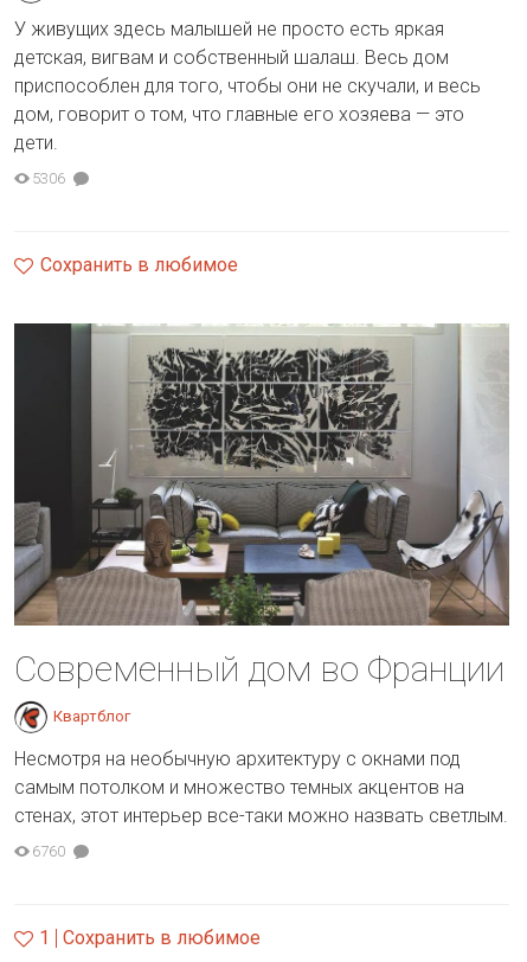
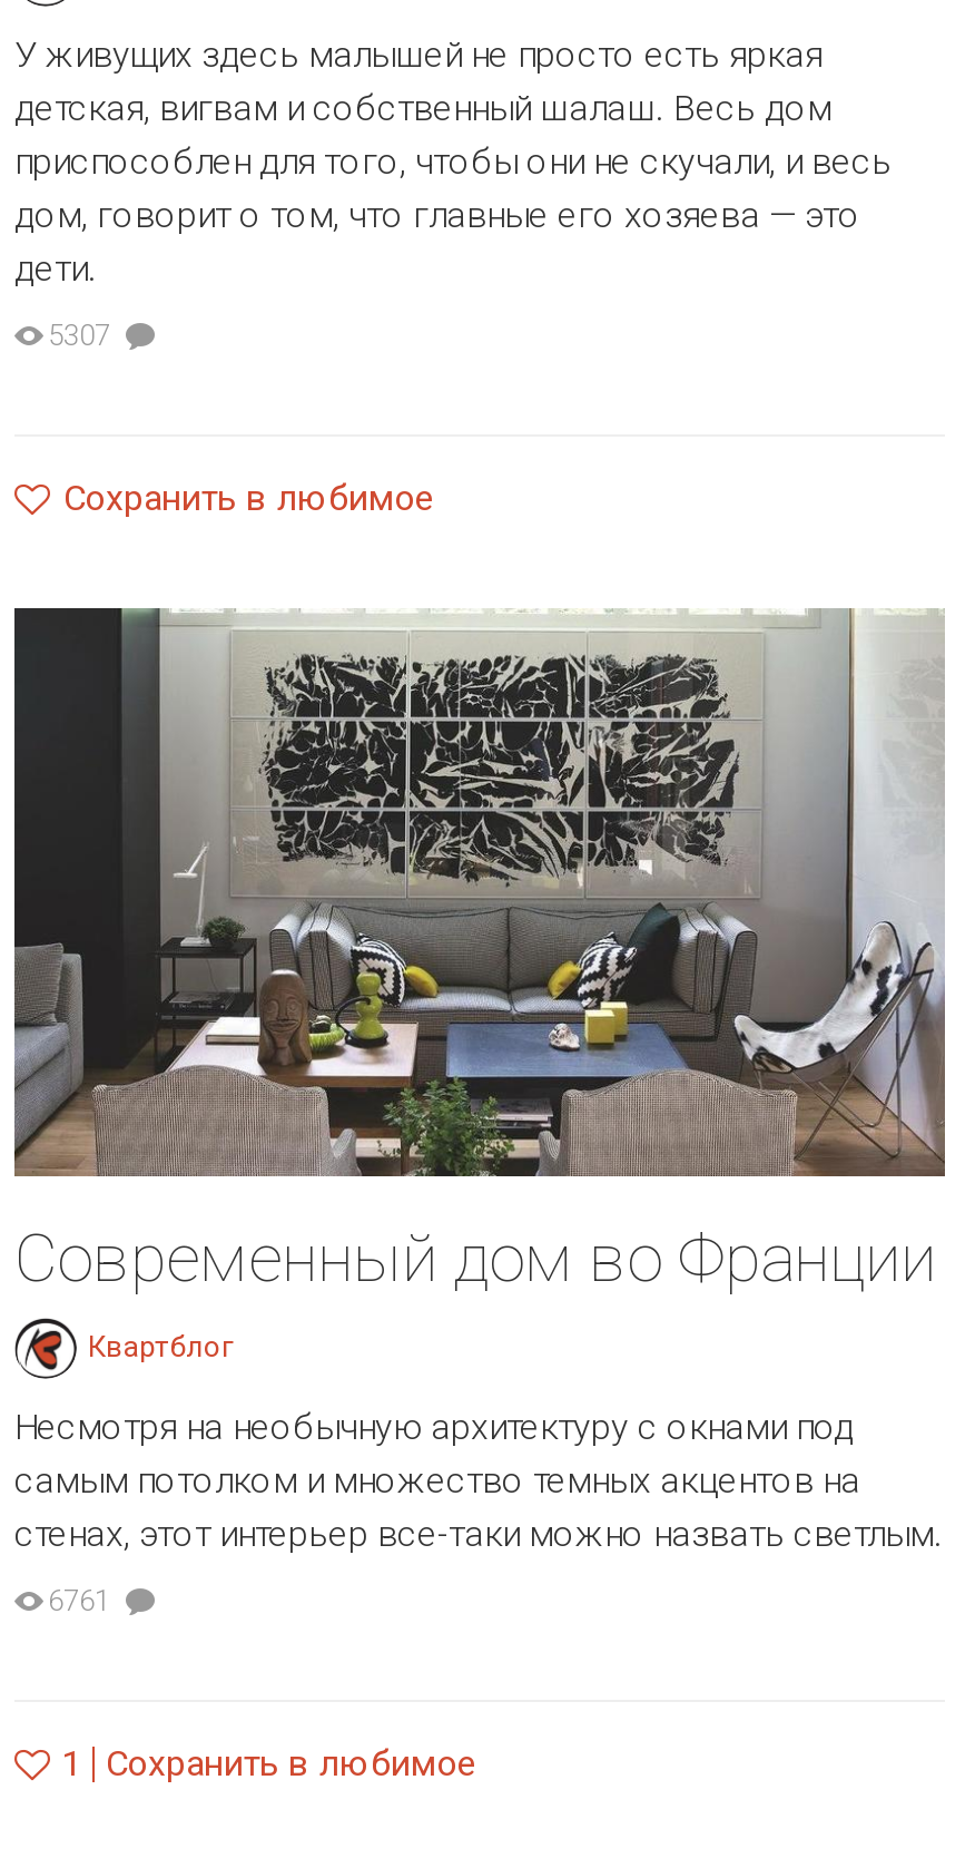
[32,170,65,187] 5306 -> [48,319,110,352] 5307
[32,842,65,860] 6760 -> [48,1584,110,1617] 6761

